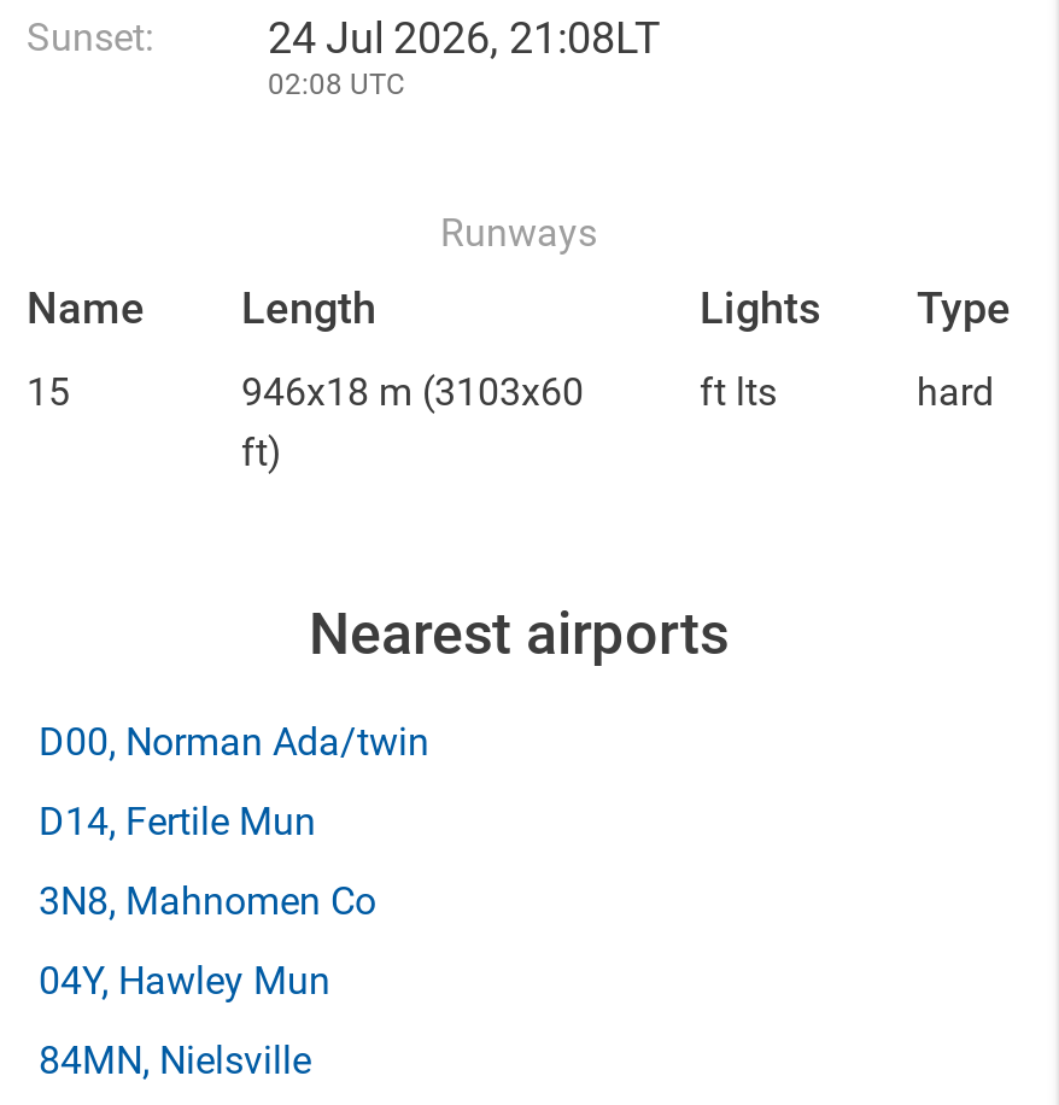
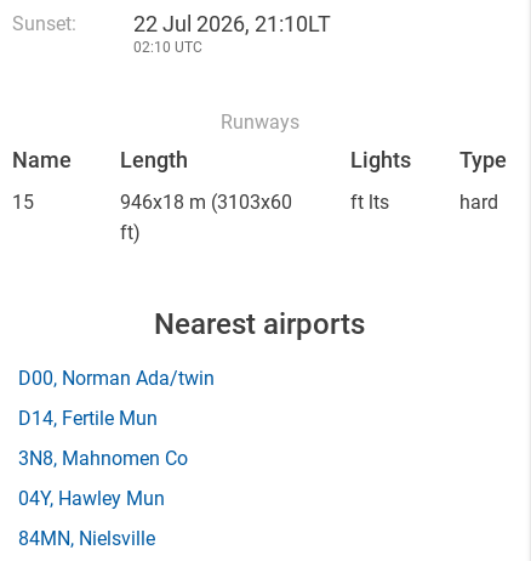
[268,12,661,63] 24 Jul 2026, 21:08LT -> [133,11,331,36] 22 Jul 2026, 21:10LT
[268,68,405,101] 02:08 UTC -> [133,39,202,56] 02:10 UTC

